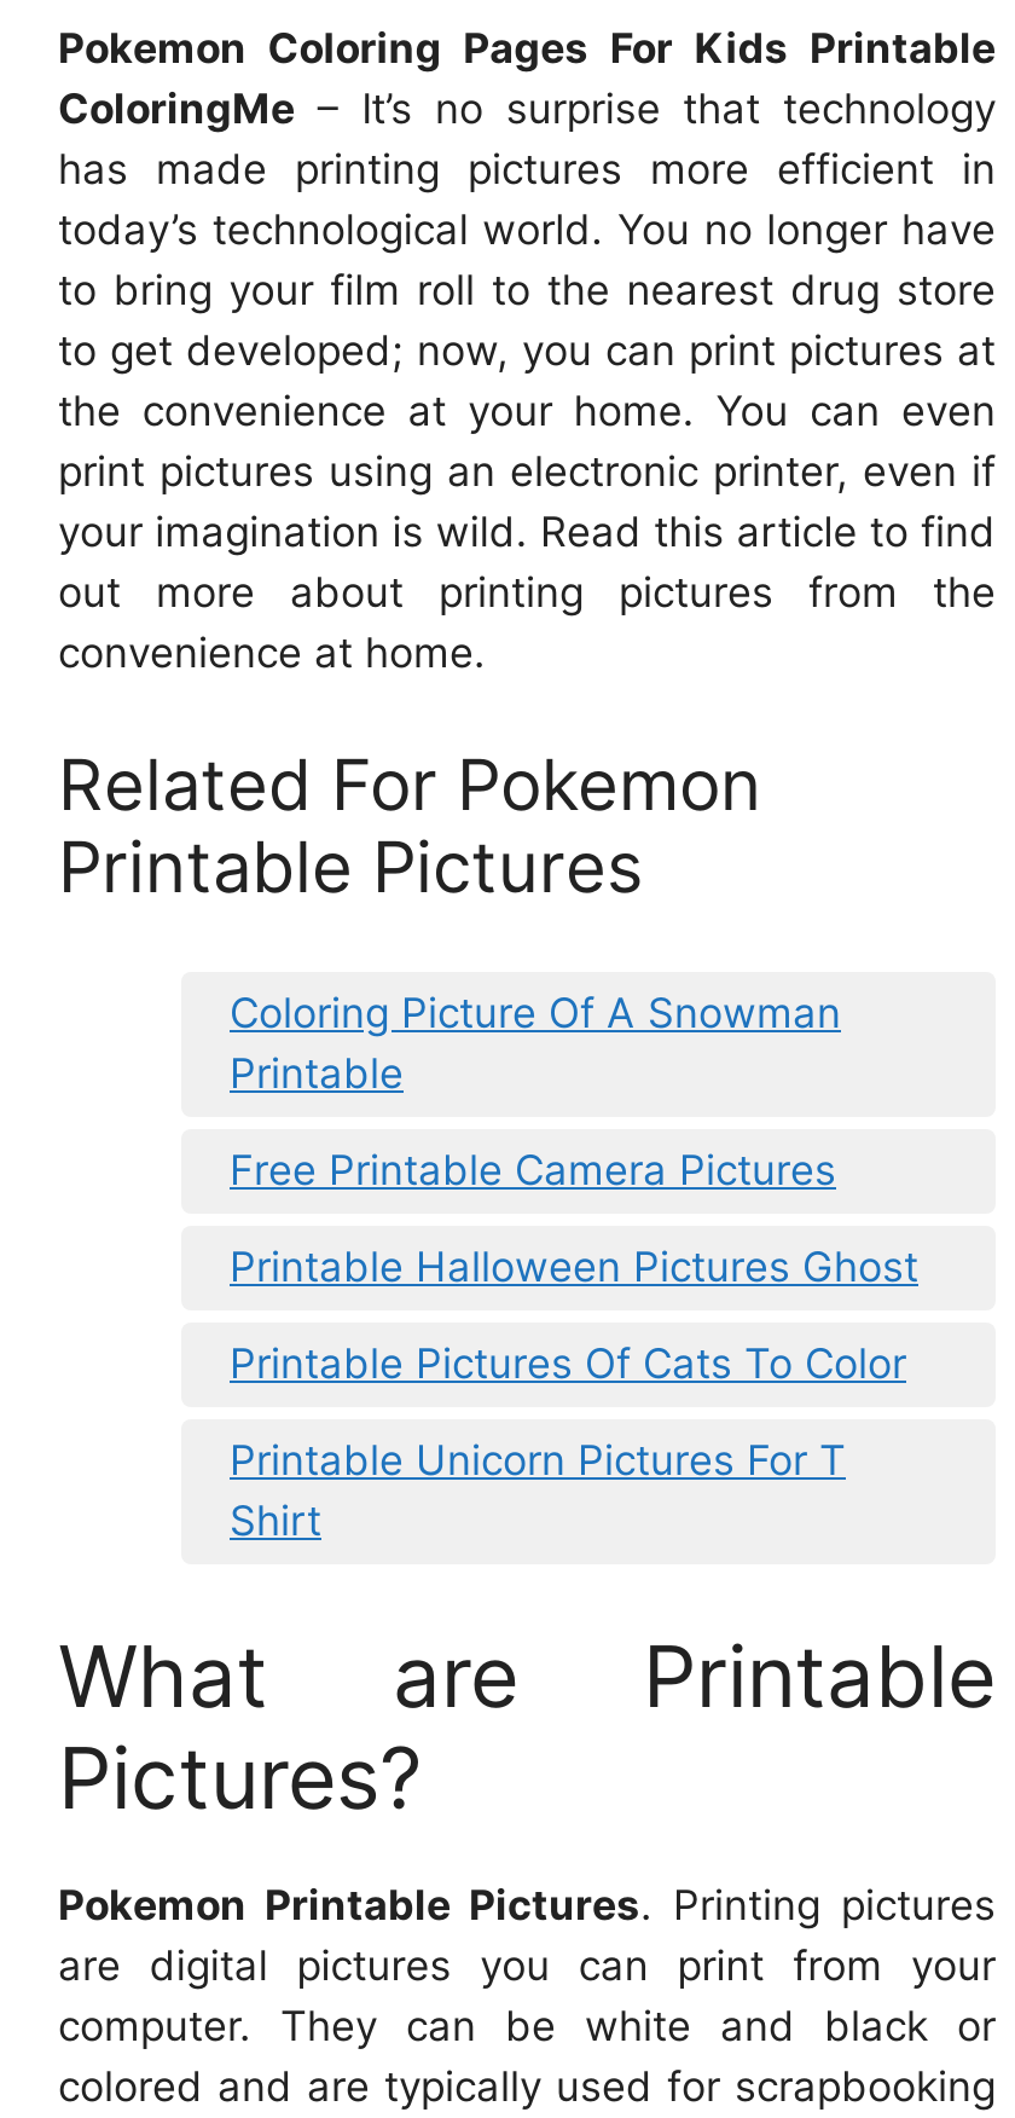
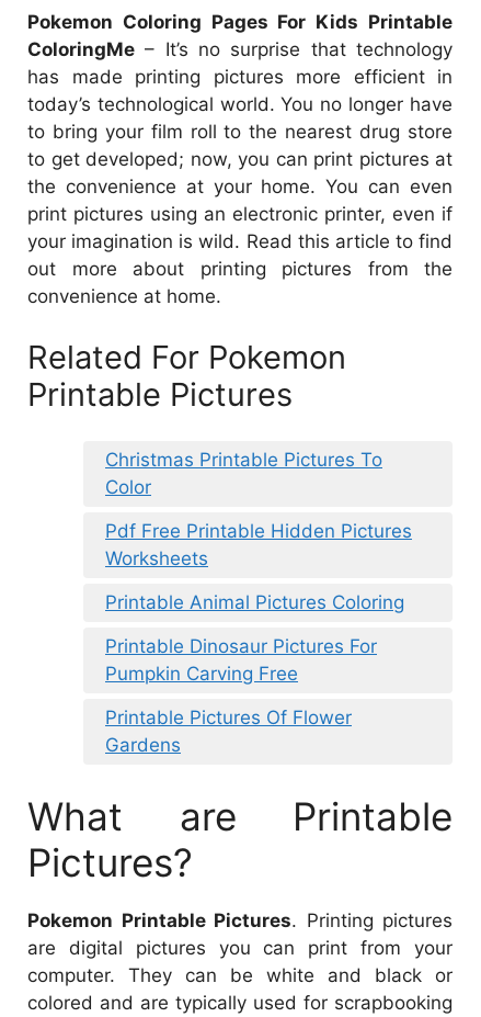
[230,987,841,1096] Coloring Picture Of A Snowman | Printable -> [105,449,382,499] Christmas Printable Pictures To | Color
[230,1145,836,1193] Free Printable Camera Pictures -> [105,520,412,570] Pdf Free Printable Hidden Pictures | Worksheets
[230,1241,918,1290] Printable Halloween Pictures Ghost -> [105,592,404,614] Printable Animal Pictures Coloring
[230,1338,906,1386] Printable Pictures Of Cats To Color -> [105,636,377,685] Printable Dinosaur Pictures For | Pumpkin Carving Free
[230,1435,846,1544] Printable Unicorn Pictures For T | Shirt -> [105,707,352,756] Printable Pictures Of Flower | Gardens

